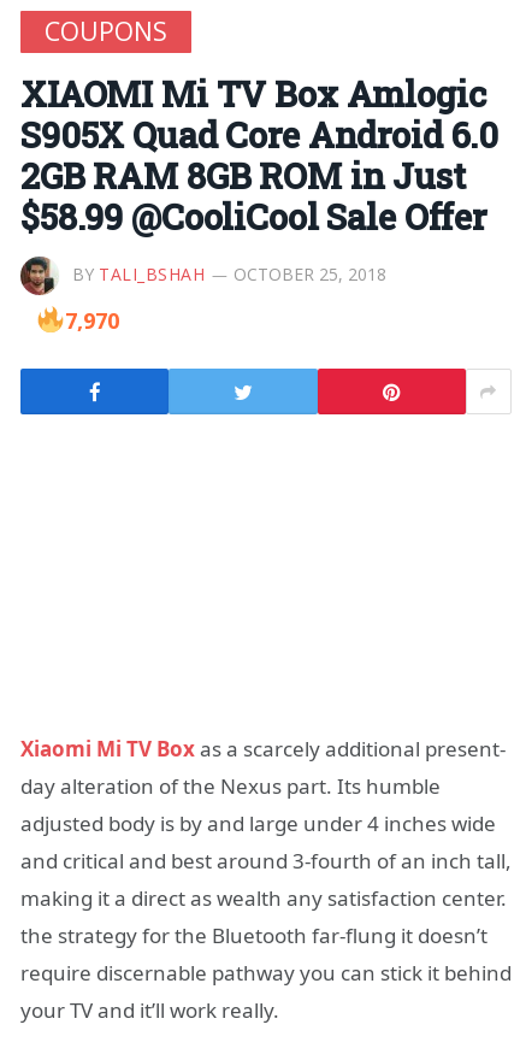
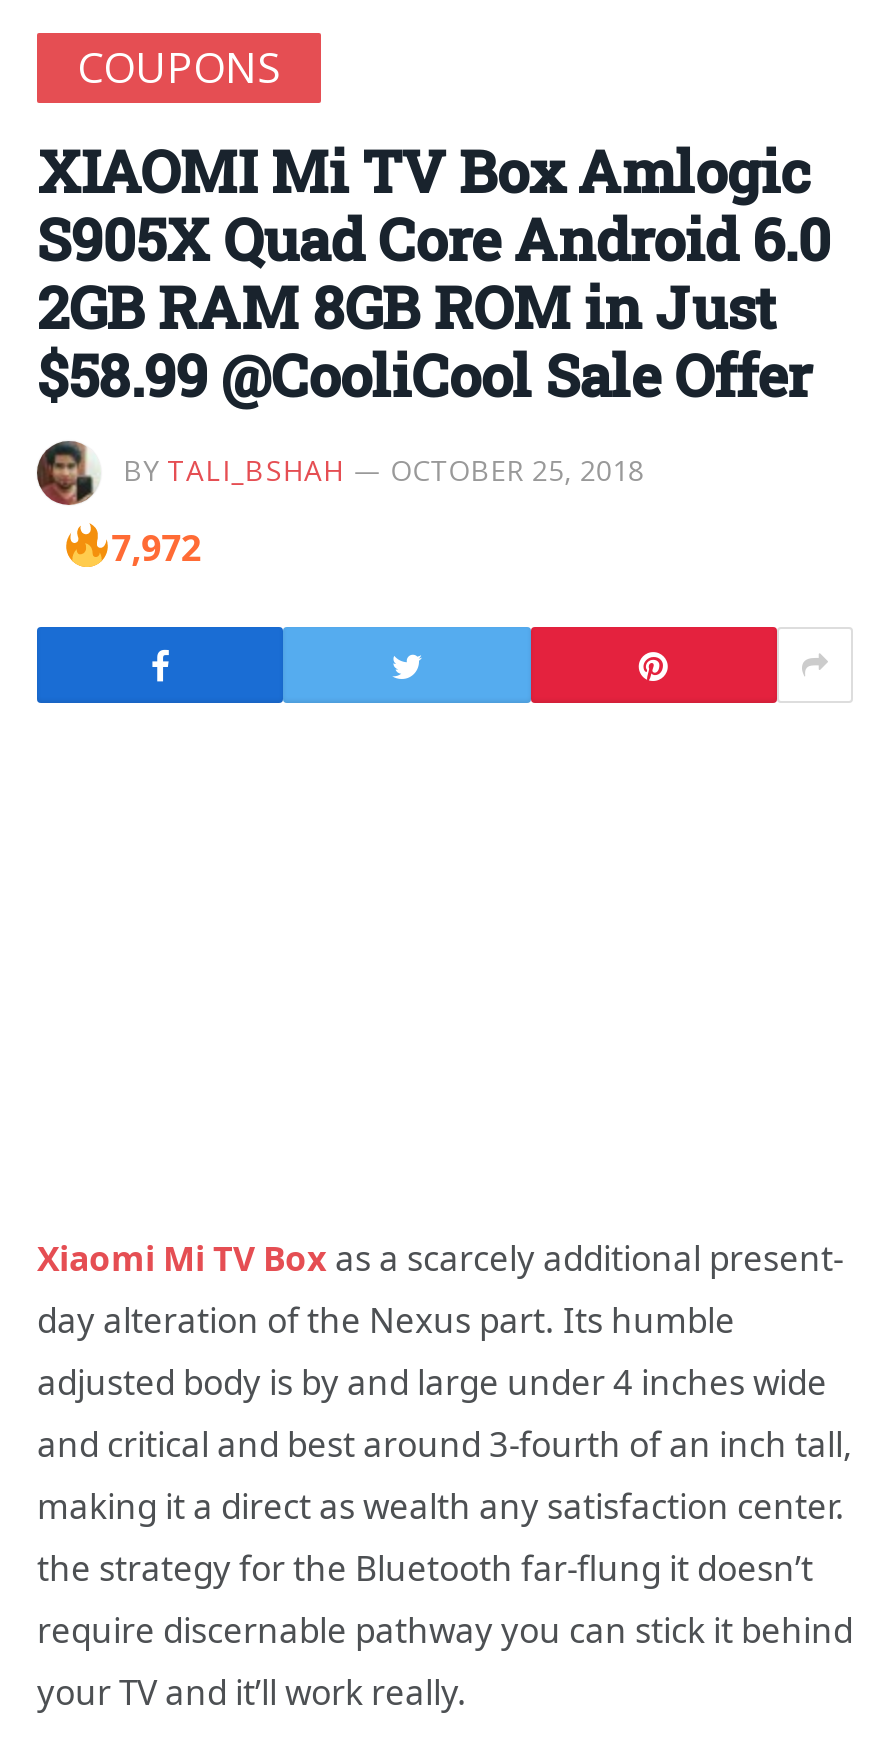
[65,305,119,334] 7,970 -> [111,522,201,570] 7,972

